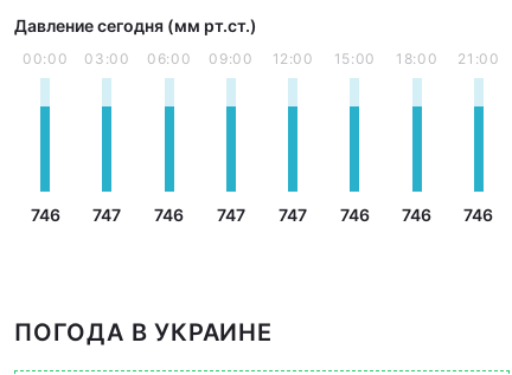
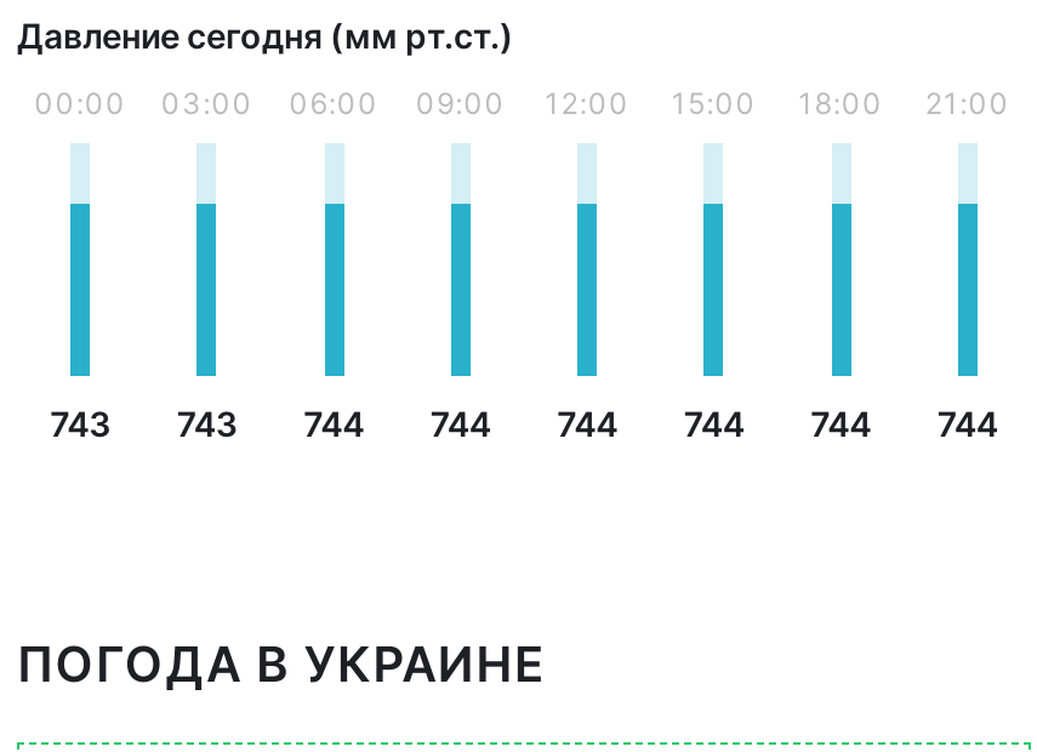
[30,205,60,225] 746 -> [50,403,111,444] 743
[93,205,121,225] 747 -> [177,403,237,444] 743
[154,205,184,225] 746 -> [303,403,364,444] 744
[217,205,245,225] 747 -> [430,403,491,444] 744
[279,205,307,225] 747 -> [557,403,618,444] 744
[340,205,370,225] 746 -> [684,403,744,444] 744
[402,205,432,225] 746 -> [810,403,871,444] 744
[464,205,494,225] 746 -> [937,403,998,444] 744

